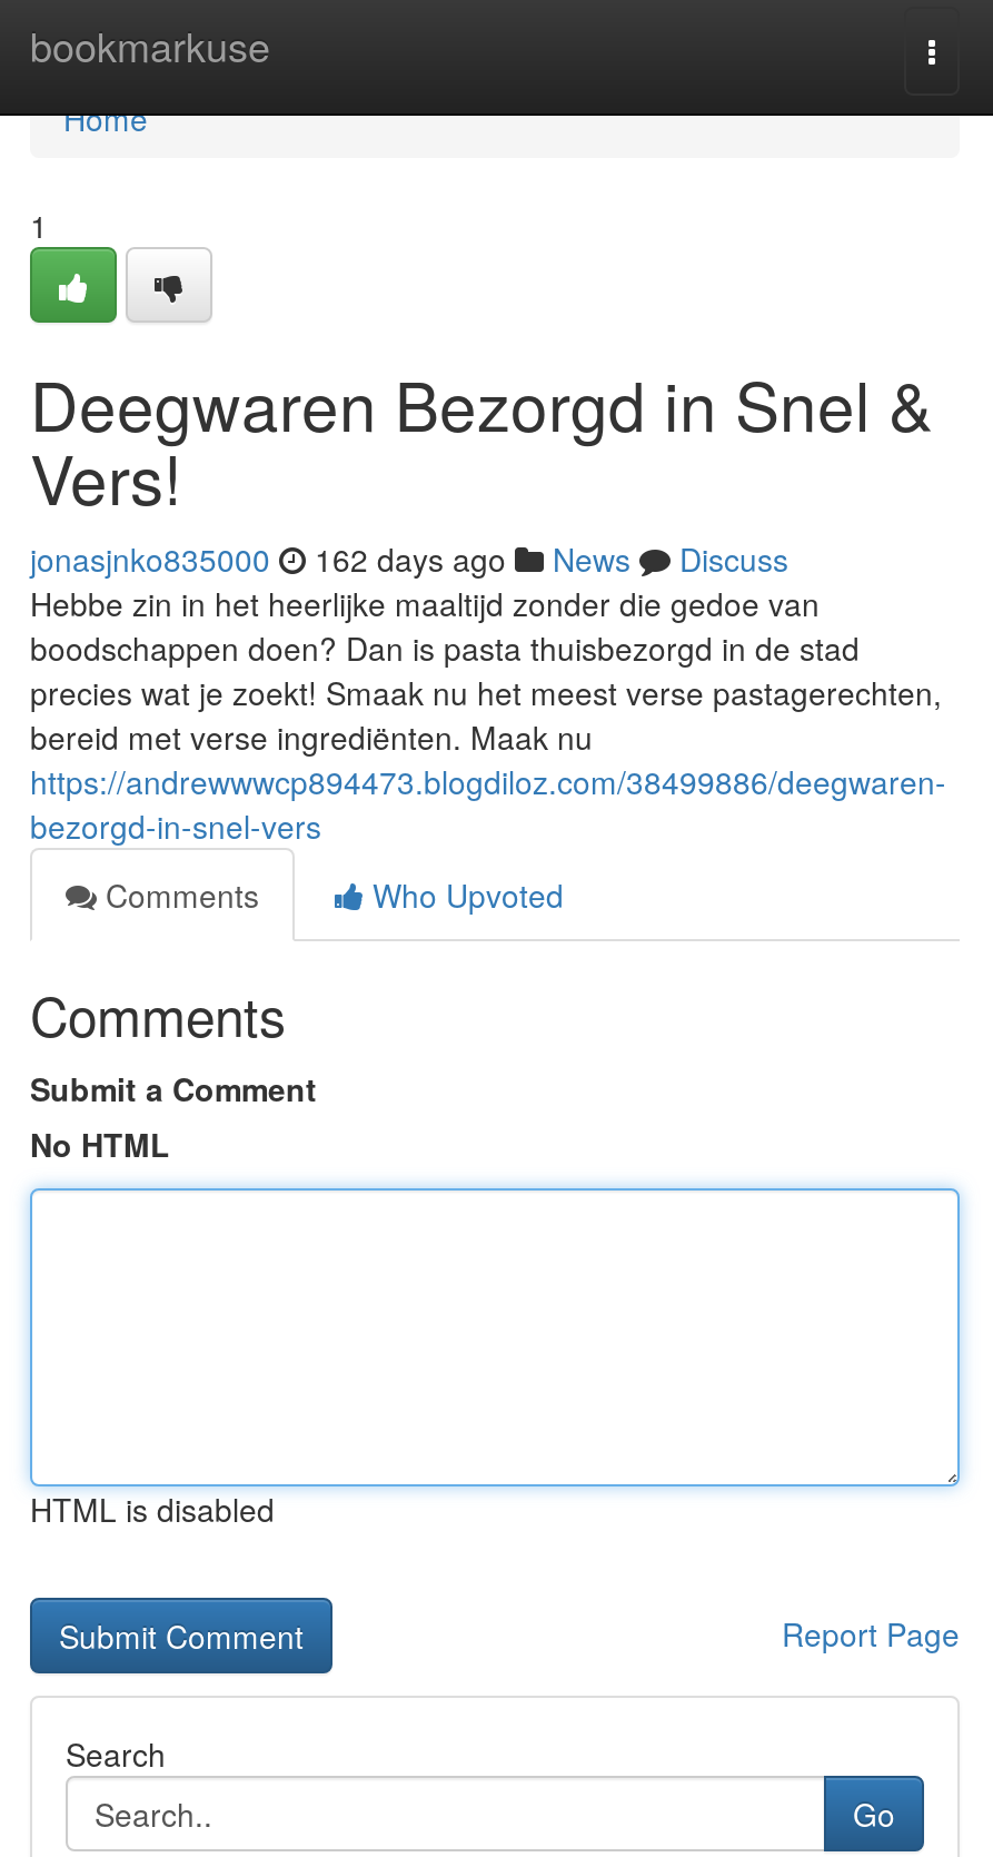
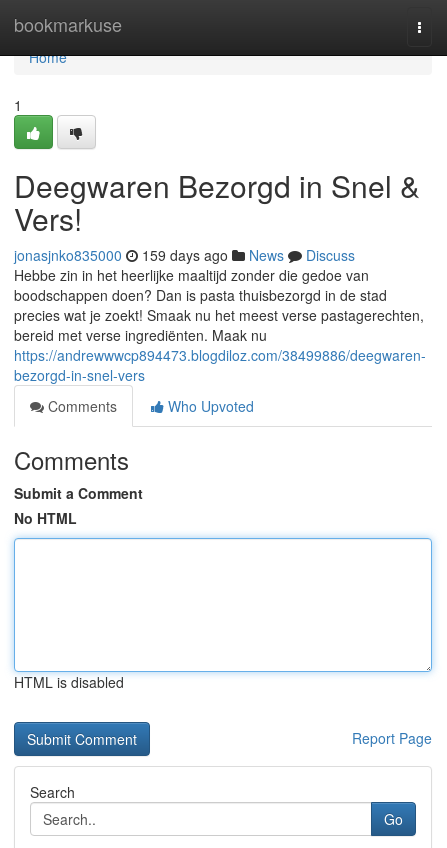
[30,536,788,581] jonasjnko835000 162 days ago News Discuss -> [14,245,355,265] jonasjnko835000 159 days ago News Discuss

